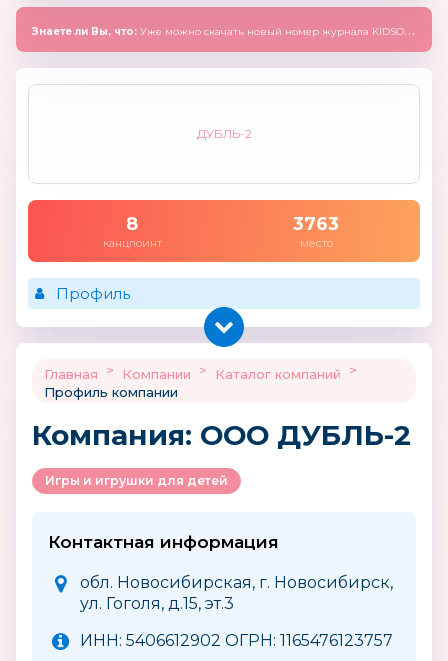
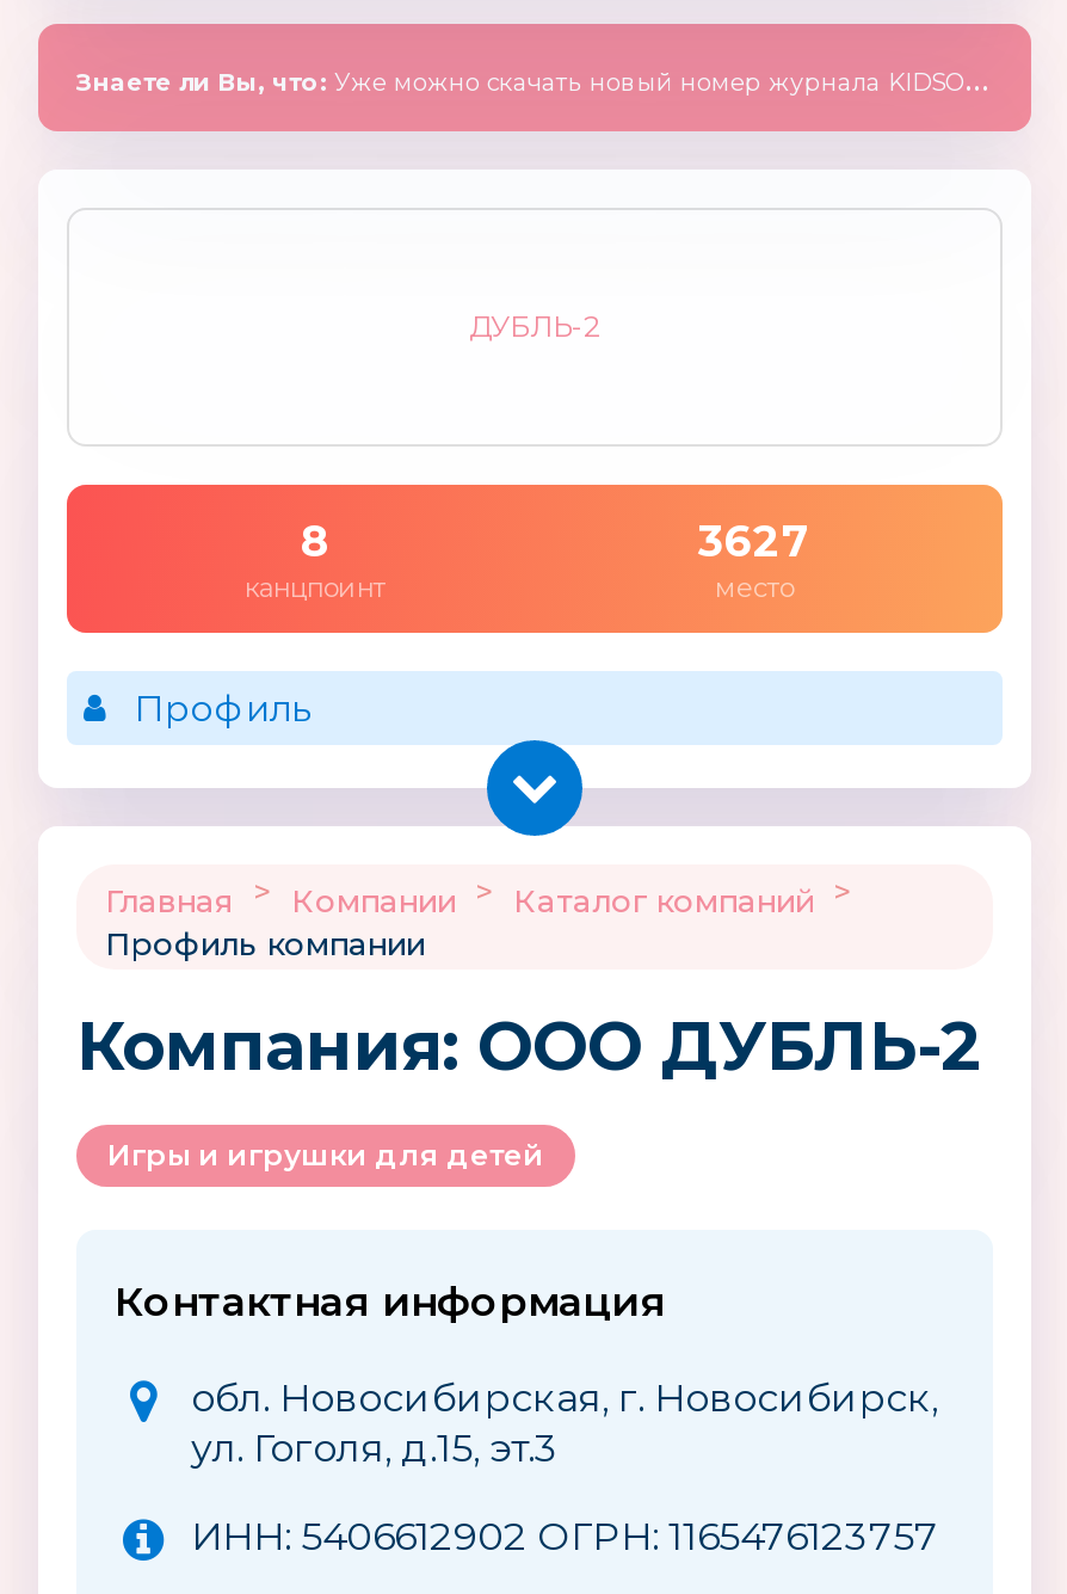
[293,213,339,235] 3763 -> [698,516,810,568] 3627

